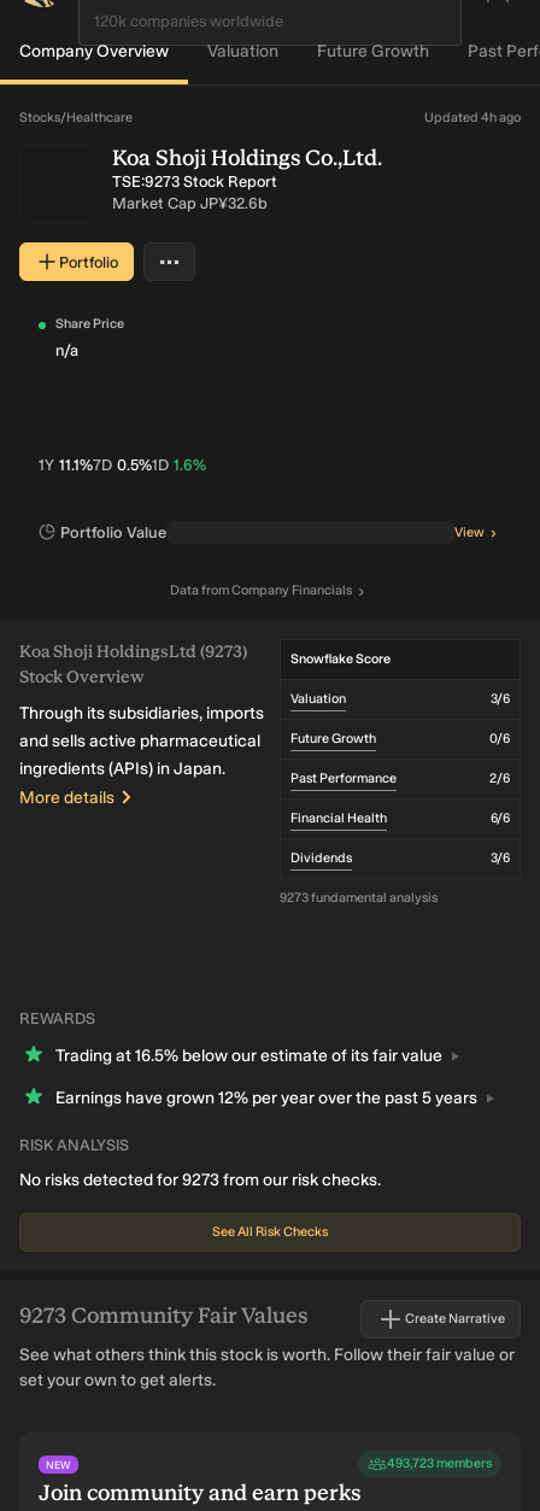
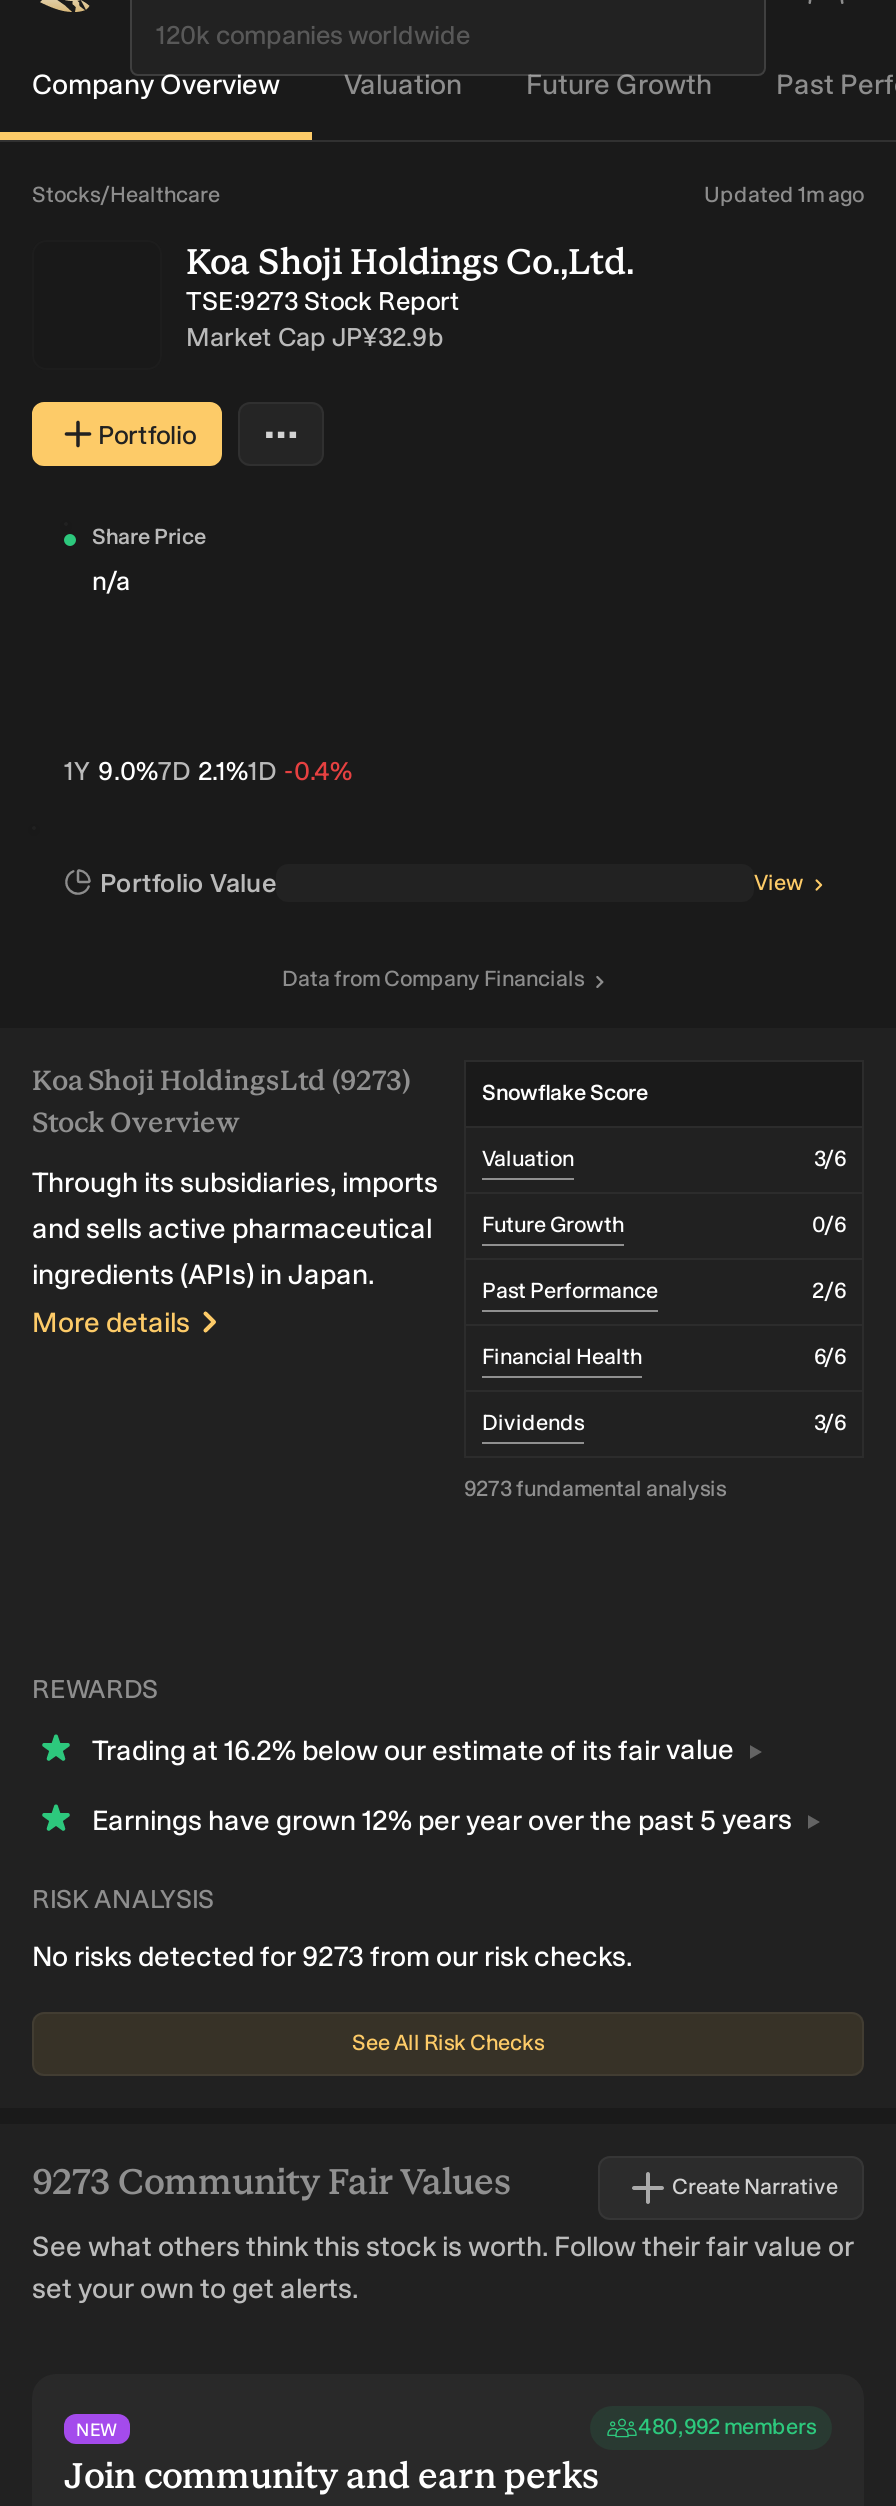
[424,110,521,125] Updated 4h ago -> [704,182,864,208] Updated 1m ago
[112,194,268,212] Market Cap JP¥32.6b -> [186,322,444,352] Market Cap JP¥32.9b
[39,456,206,474] 1Y 11.1%7D 0.5%1D 1.6% -> [64,756,352,786] 1Y 9.0%7D 2.1%1D -0.4%
[55,1046,442,1066] Trading at 16.5% below our estimate of its fair value -> [92,1734,734,1768] Trading at 16.2% below our estimate of its fair value
[387,1456,492,1472] 493,723 members -> [638,2415,816,2441] 480,992 members

